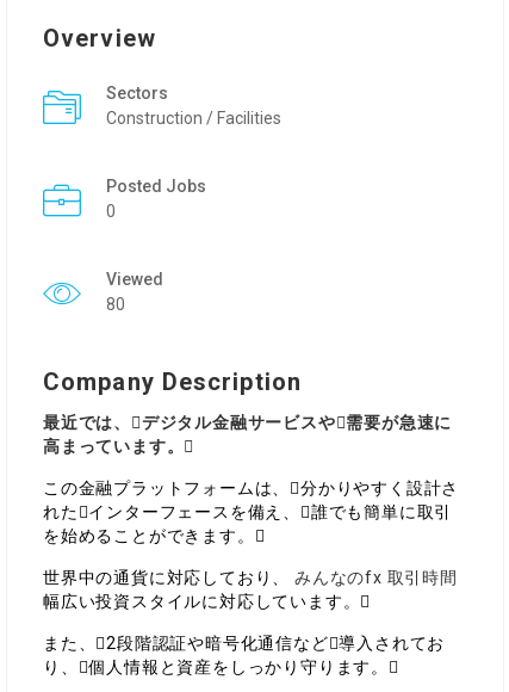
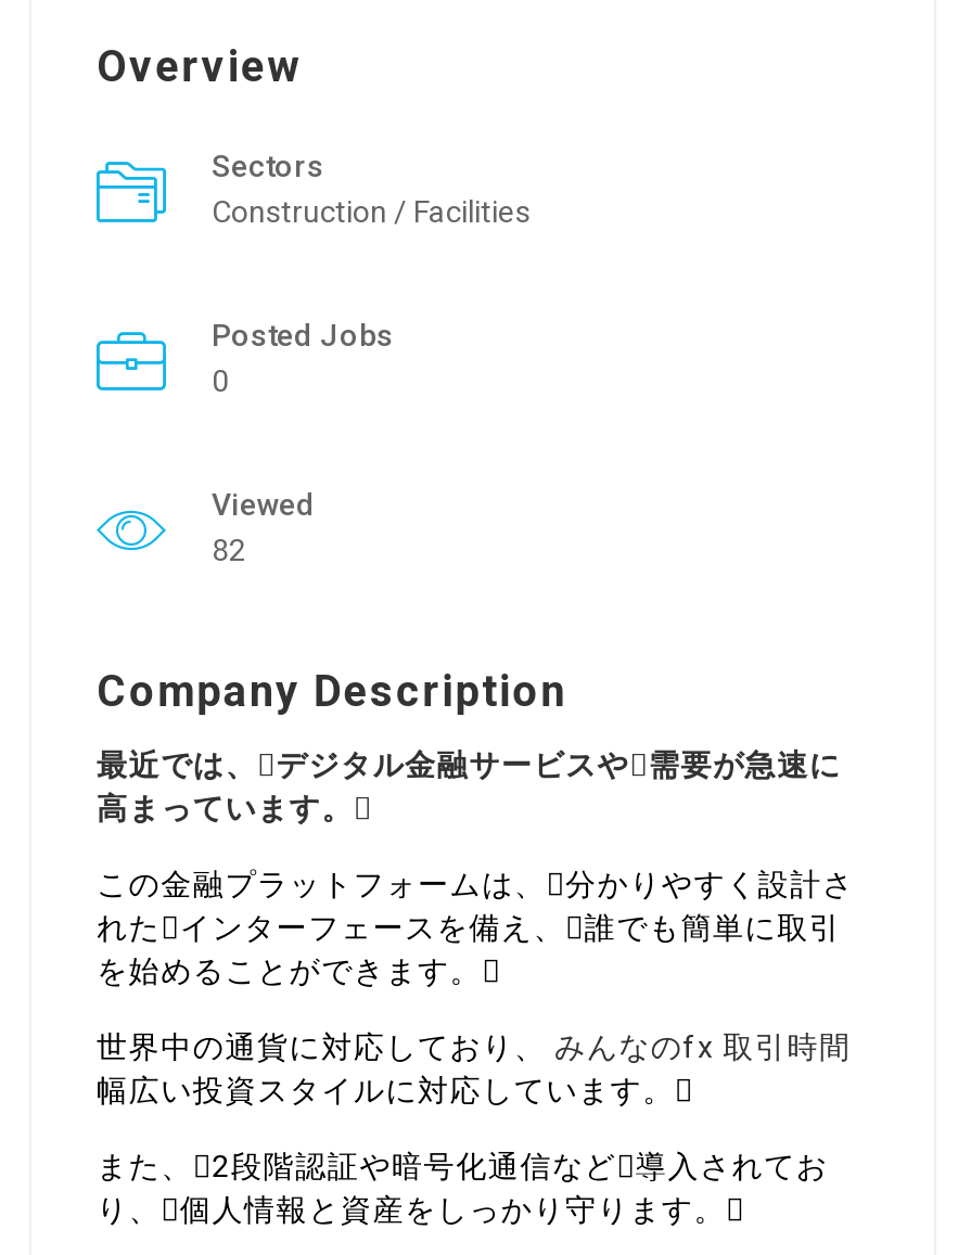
[106,295,125,314] 80 -> [212,533,246,568] 82

